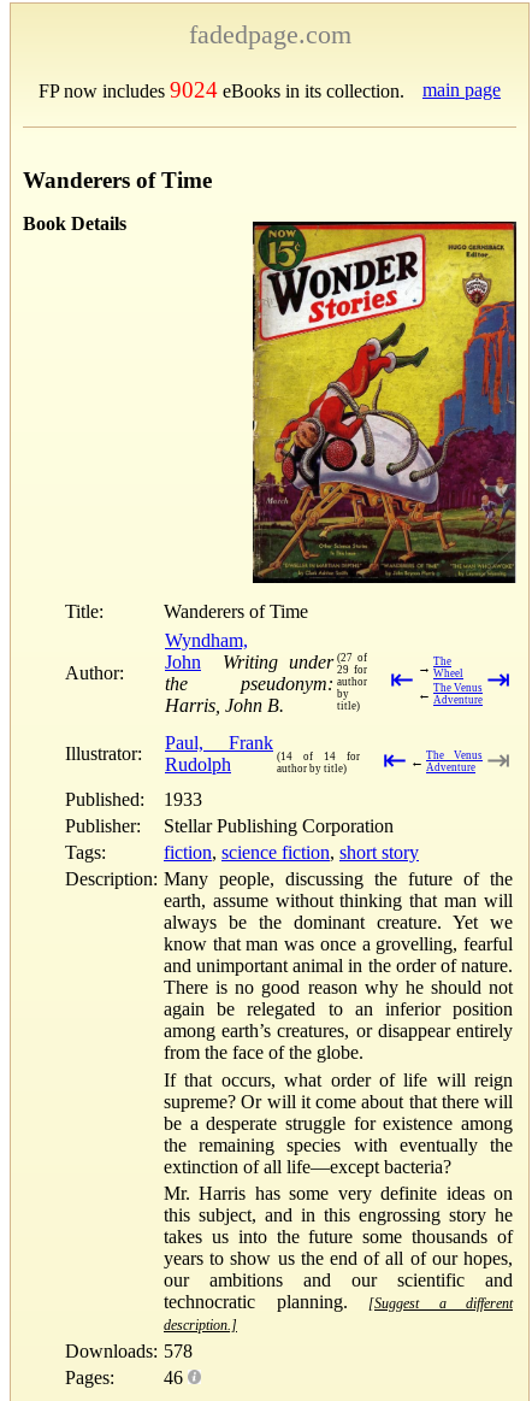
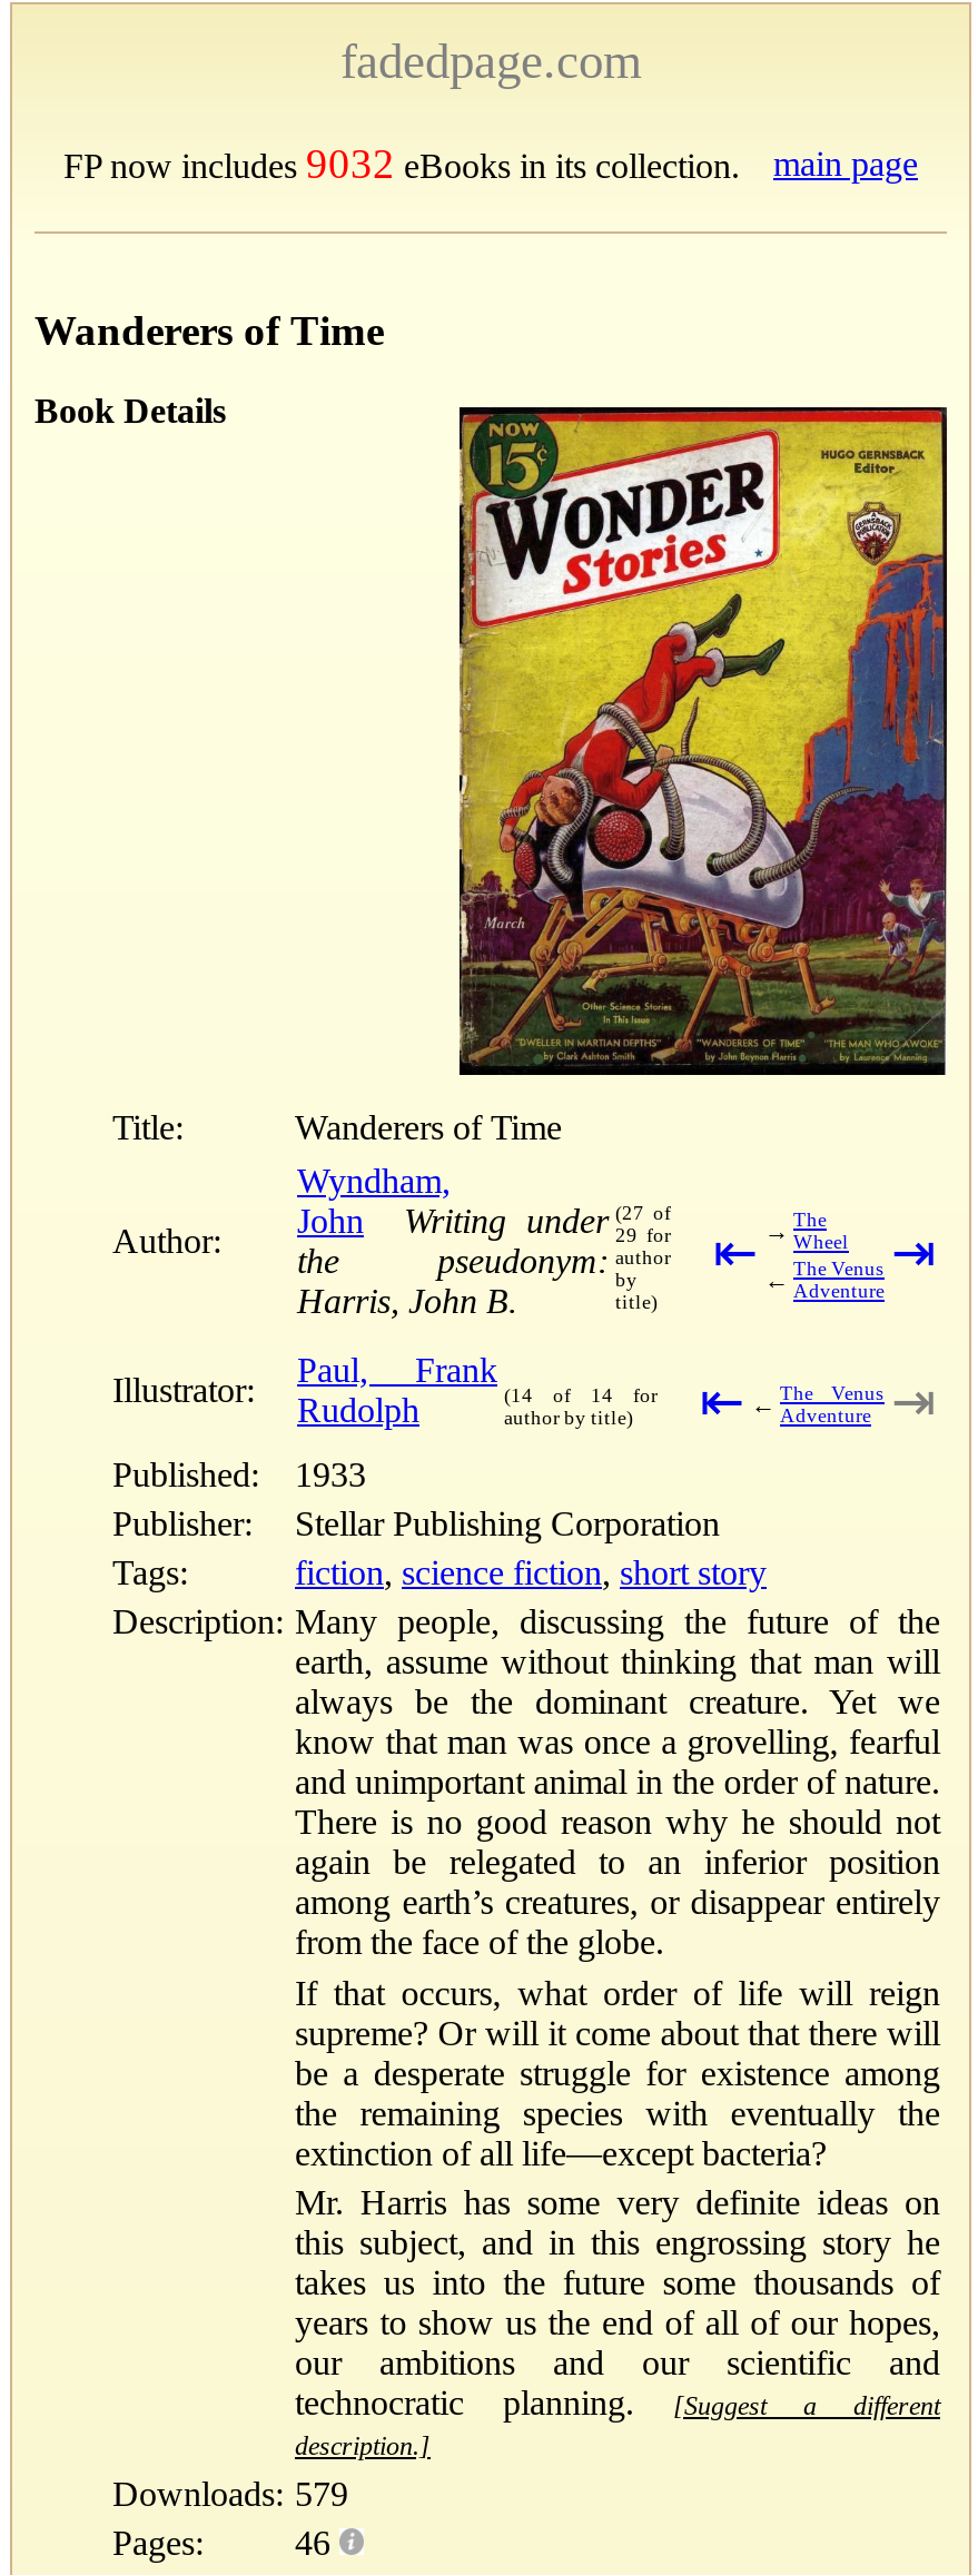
[39,77,404,102] FP now includes 9024 eBooks in its collection. -> [63,140,740,187] FP now includes 9032 eBooks in its collection.
[65,1340,193,1361] Downloads: 578 -> [112,2474,348,2512] Downloads: 579

